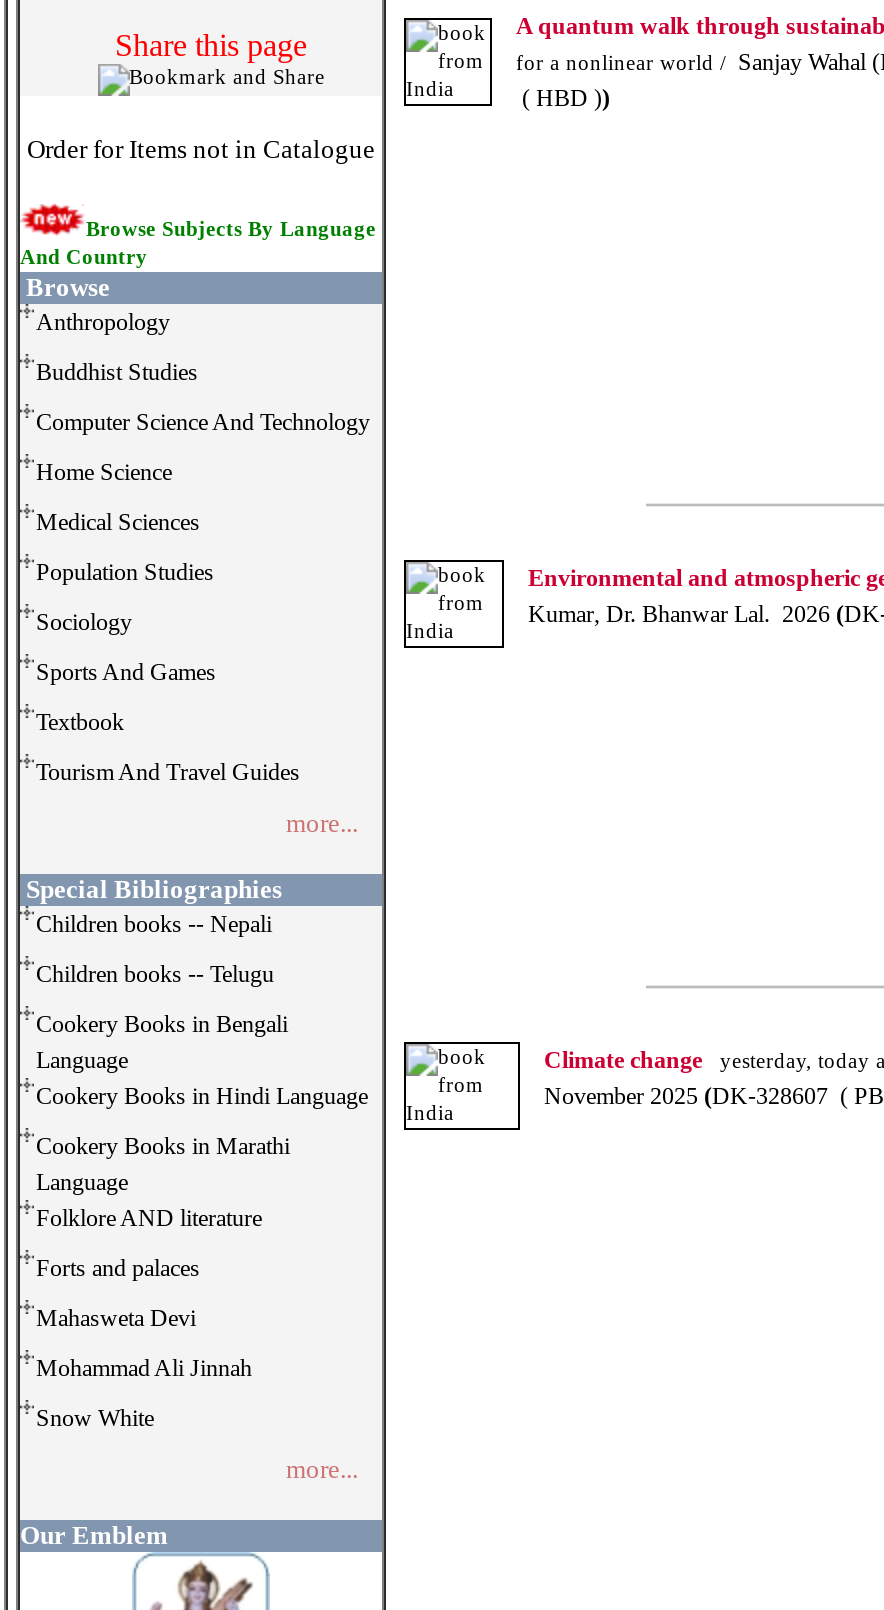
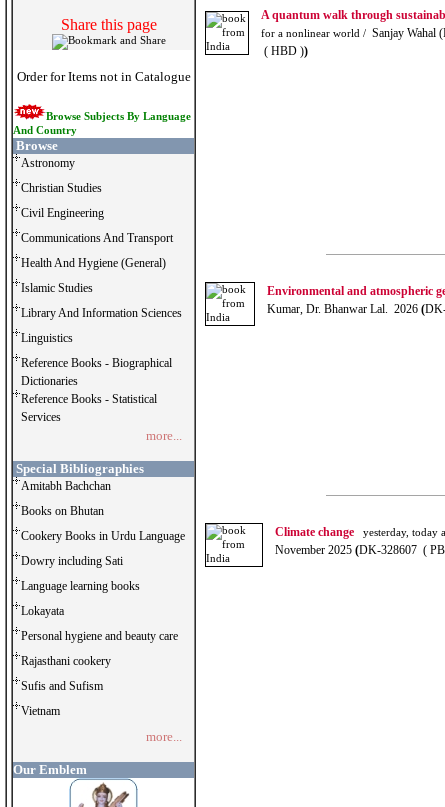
[36,308,370,786] Anthropology | Buddhist Studies | Computer Science And Technology | Home Science | Medical Sciences | Population Studies | Sociology | Sports And Games | Textbook | Tourism And Travel Guides -> [21,156,182,424] Astronomy | Christian Studies | Civil Engineering | Communications And Transport | Health And Hygiene (General) | Islamic Studies | Library And Information Sciences | Linguistics | Reference Books - Biographical | Dictionaries | Reference Books - Statistical | Services
moved [20,808,358,904] -> [13,428,182,476]: more... | Special Bibliographies
[36,910,368,1432] Children books -- Nepali | Children books -- Telugu | Cookery Books in Bengali | Language | Cookery Books in Hindi Language | Cookery Books in Marathi | Language | Folklore AND literature | Forts and palaces | Mahasweta Devi | Mohammad Ali Jinnah | Snow White -> [21,479,185,718] Amitabh Bachchan | Books on Bhutan | Cookery Books in Urdu Language | Dowry including Sati | Language learning books | Lokayata | Personal hygiene and beauty care | Rajasthani cookery | Sufis and Sufism | Vietnam

